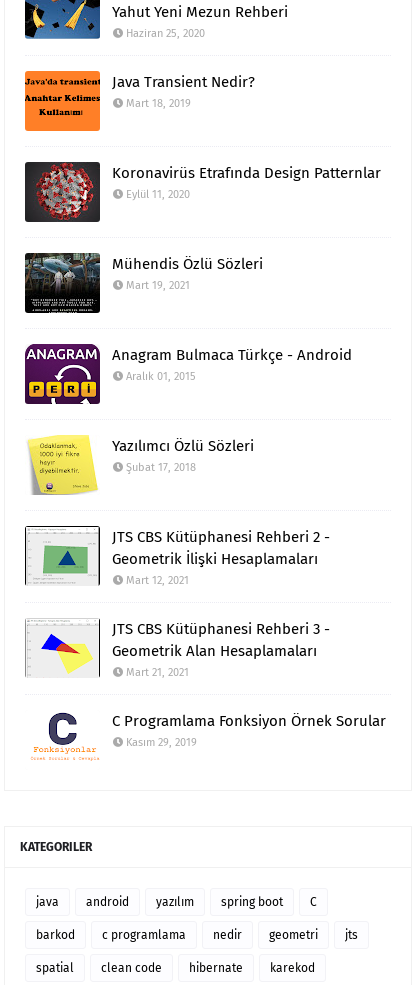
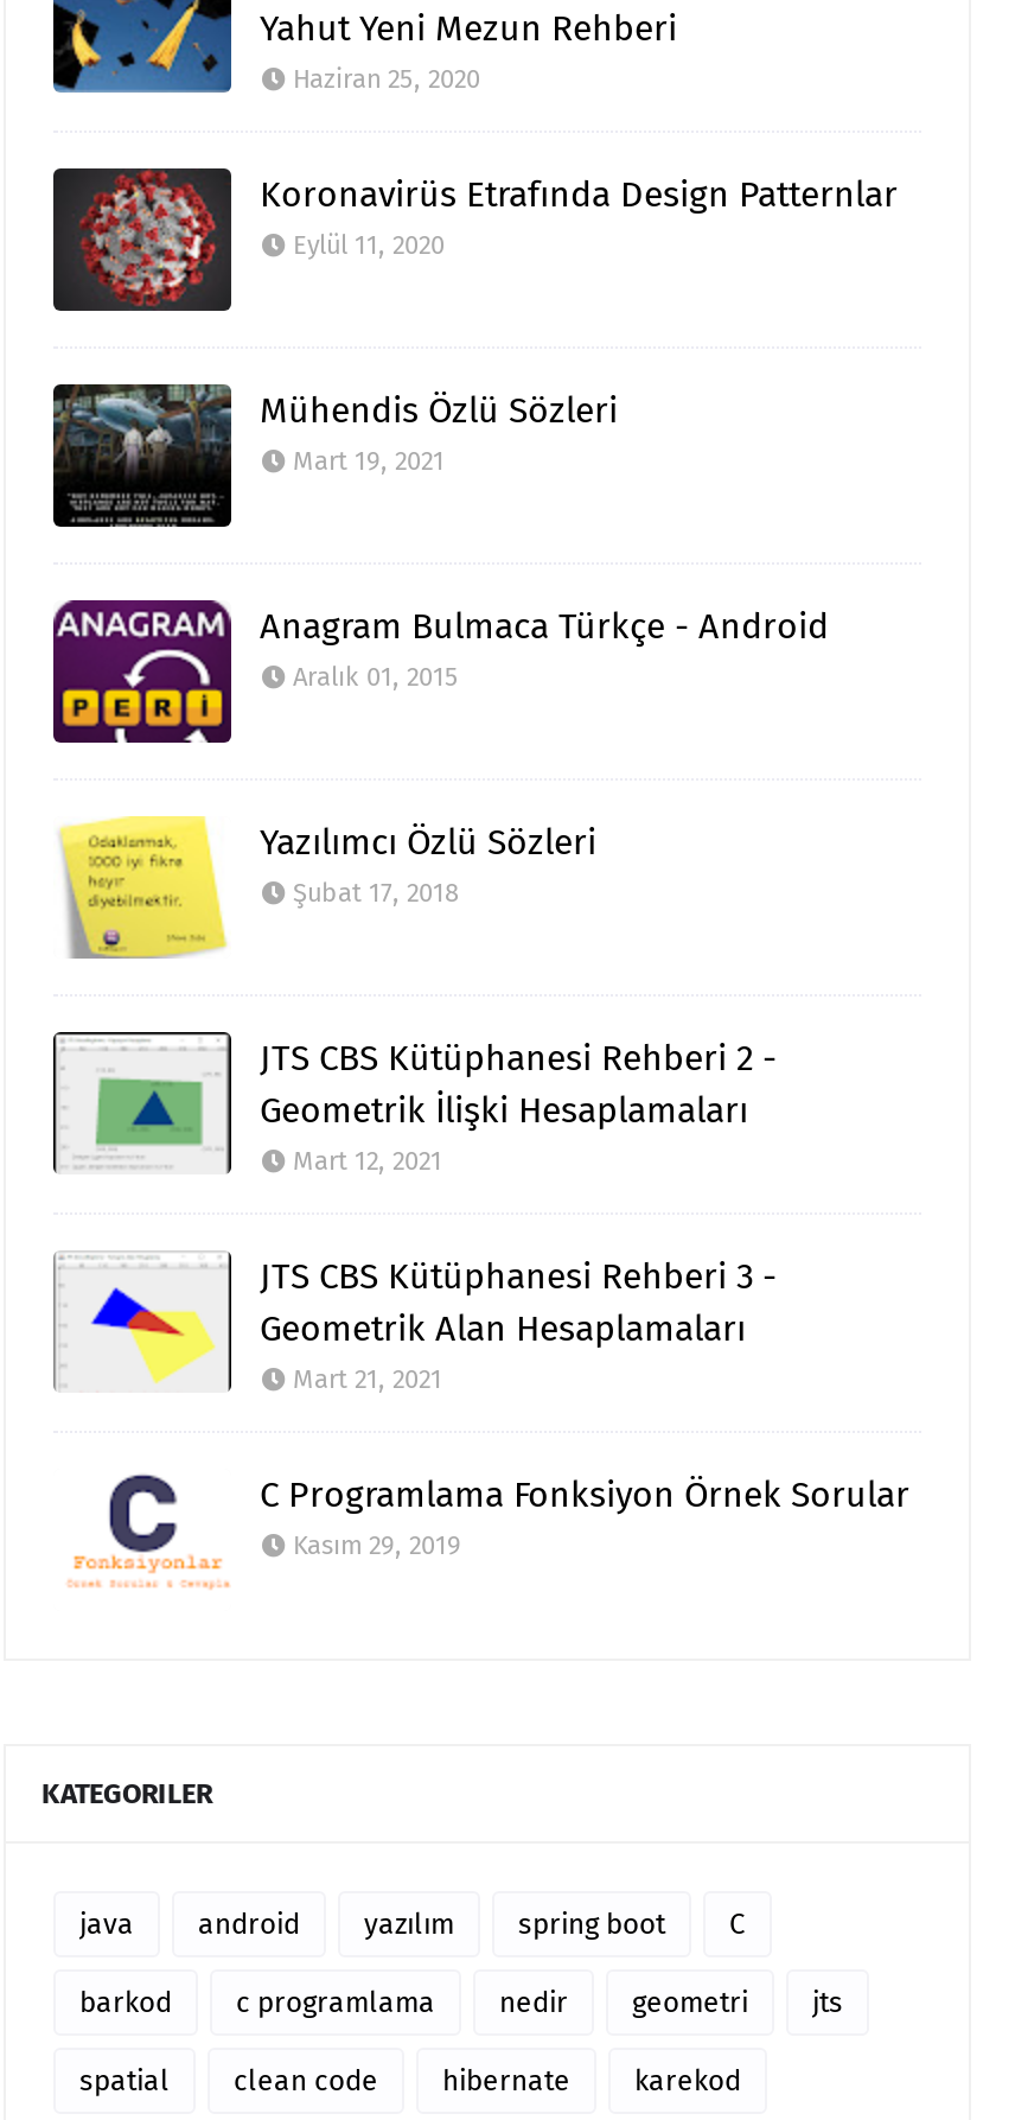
[24,70,255,132] [image] | Java Transient Nedir? | Mart 18, 2019 -> none

